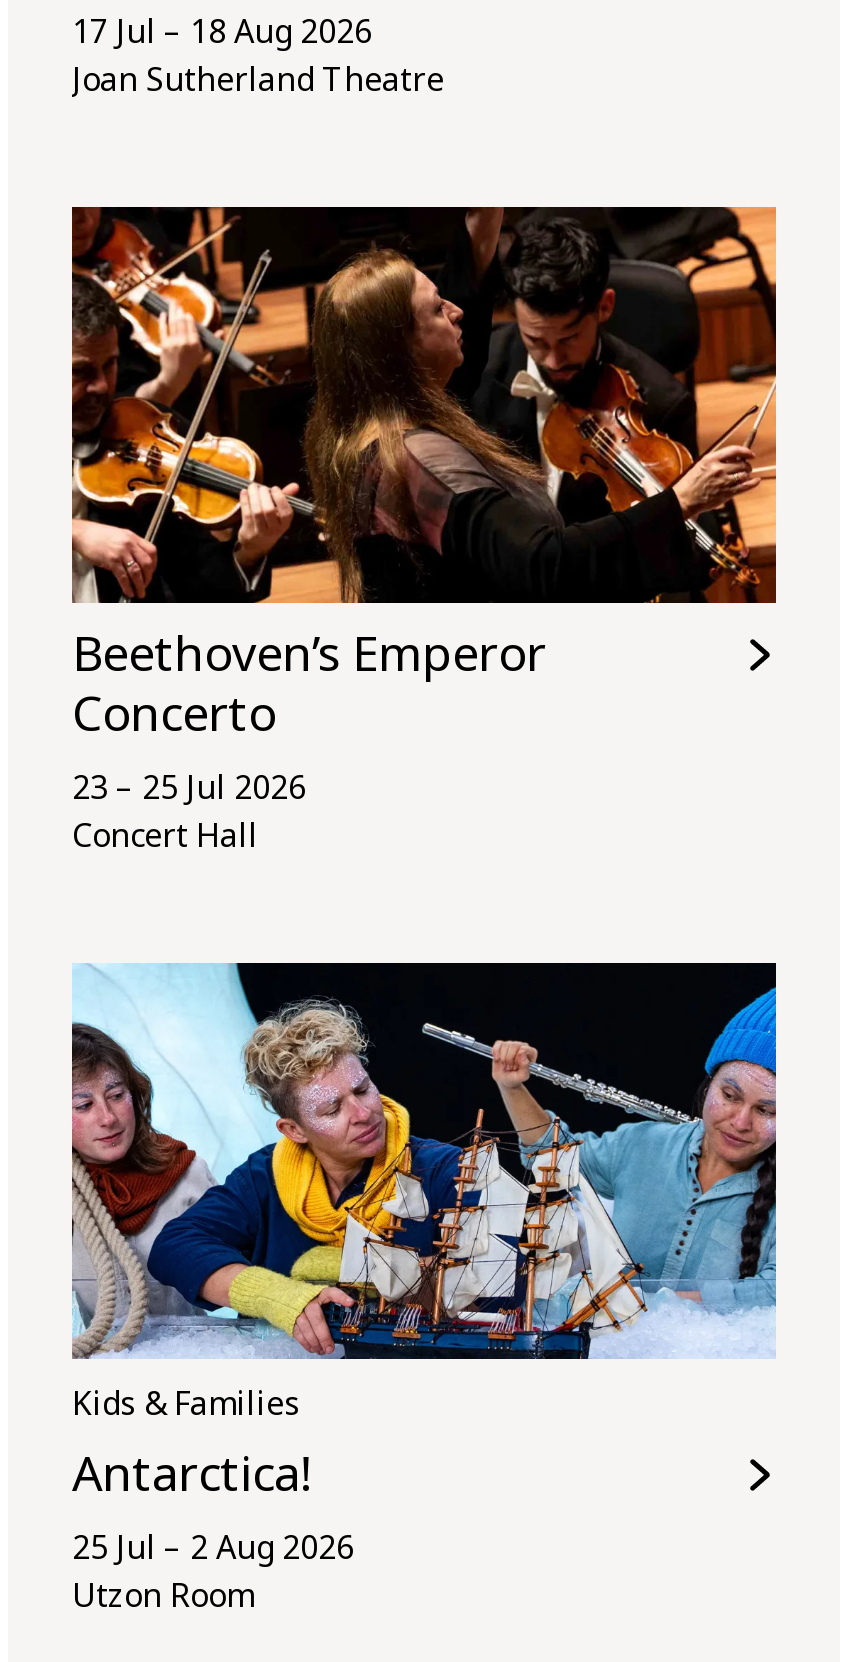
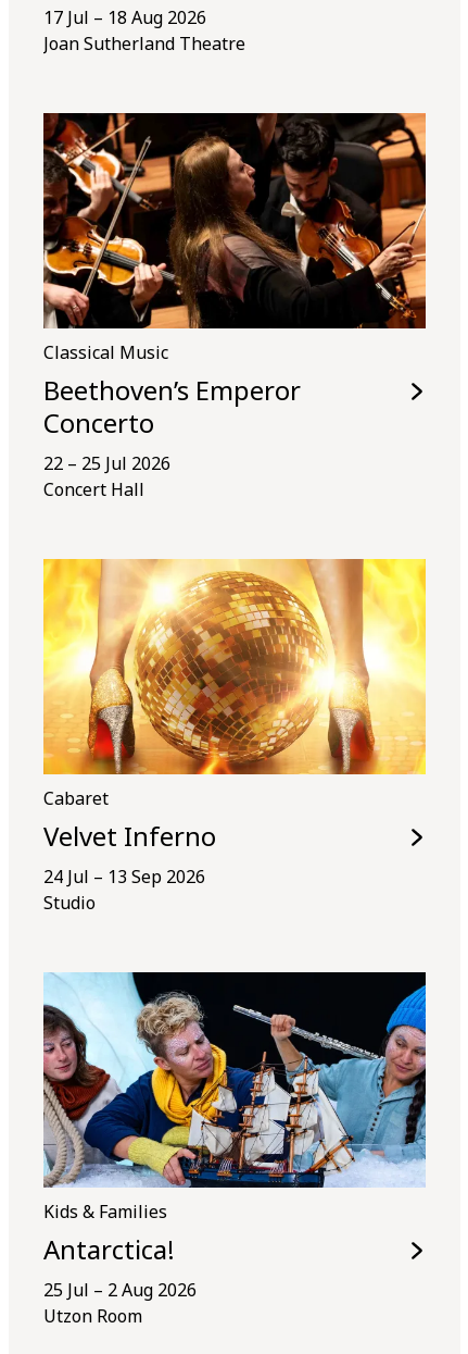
none -> [43,340,168,364] Classical Music
[72,765,306,809] 23 – 25 Jul 2026 -> [43,451,170,475] 22 – 25 Jul 2026
none -> [42,558,427,915] [image] | Cabaret | Velvet Inferno | 24 Jul – 13 Sep 2026 | Studio

